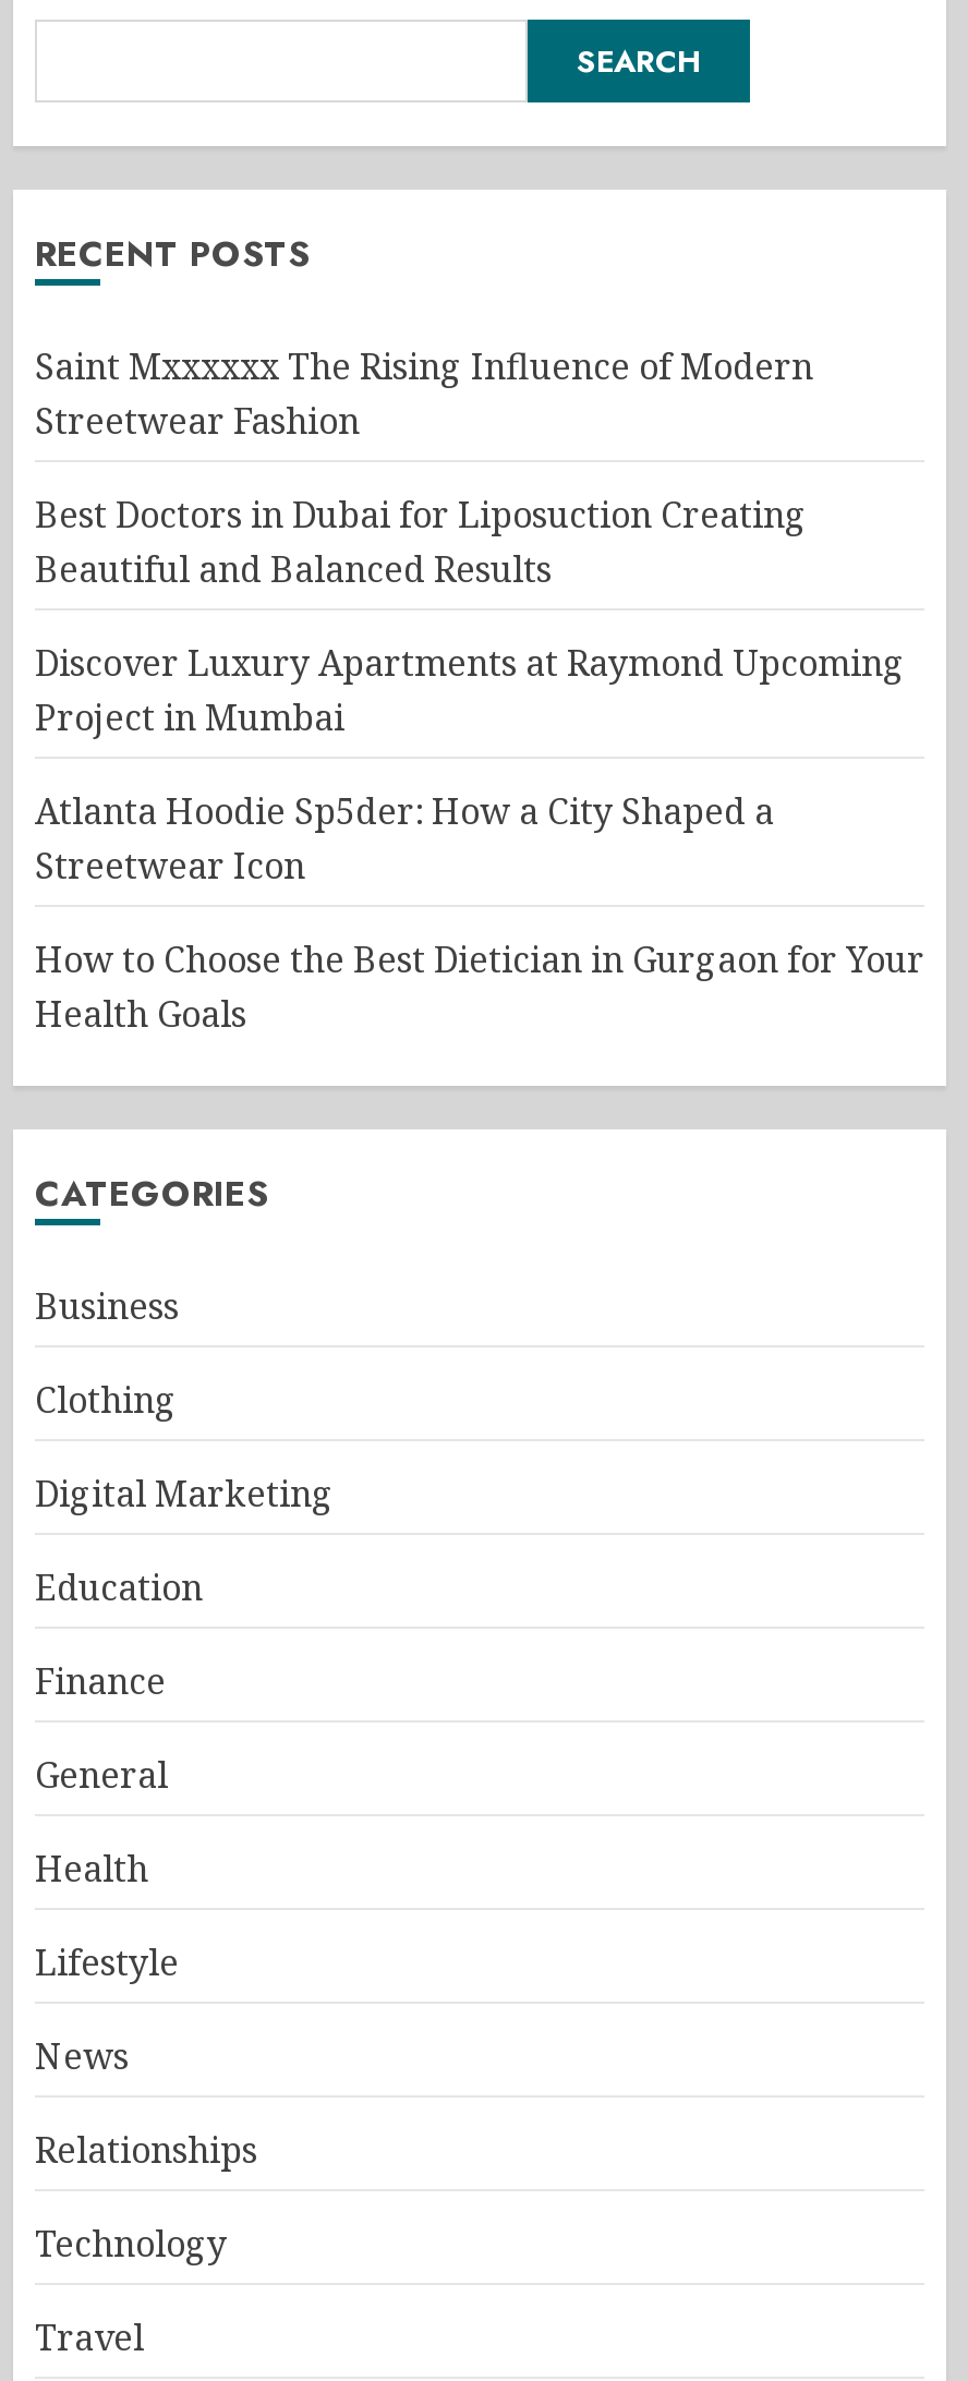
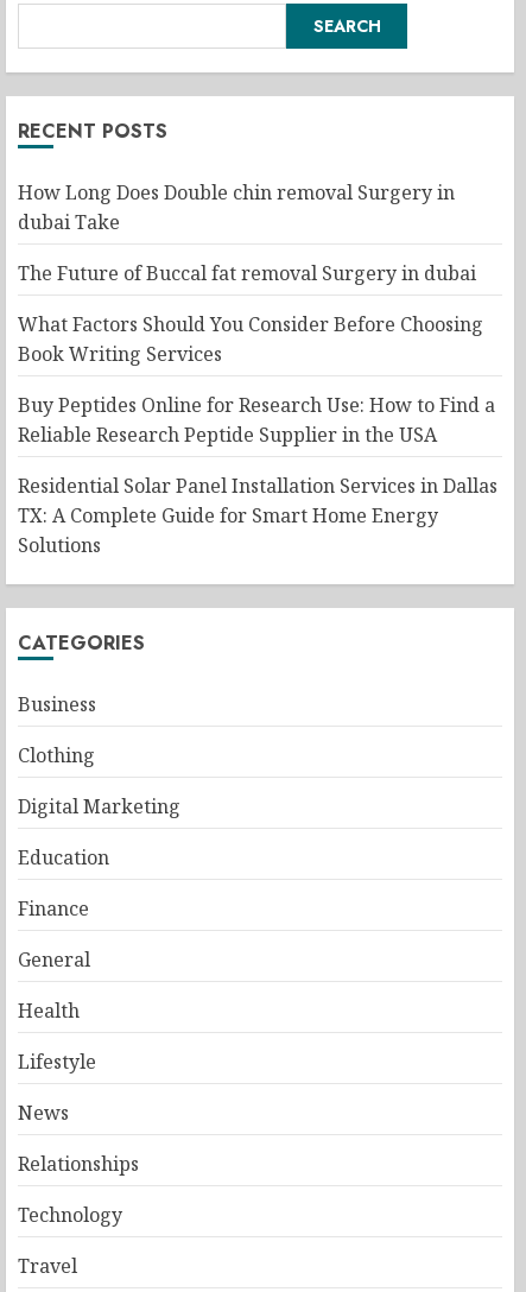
[35,342,813,445] Saint Mxxxxxx The Rising Influence of Modern | Streetwear Fashion -> [18,179,455,235] How Long Does Double chin removal Surgery in | dubai Take
[35,491,807,593] Best Doctors in Dubai for Liposuction Creating | Beautiful and Balanced Results -> [18,260,476,286] The Future of Buccal fat removal Surgery in dubai
[35,639,905,741] Discover Luxury Apartments at Raymond Upcoming | Project in Mumbai -> [18,311,483,367] What Factors Should You Consider Before Choosing | Book Writing Services
[35,787,774,890] Atlanta Hoodie Sp5der: How a City Shaped a | Streetwear Icon -> [18,392,495,448] Buy Peptides Online for Research Use: How to Find a | Reliable Research Peptide Supplier in the USA
[35,935,924,1038] How to Choose the Best Dietician in Gurgaon for Your | Health Goals -> [18,473,498,558] Residential Solar Panel Installation Services in Dallas | TX: A Complete Guide for Smart Home Energy | Solutions

